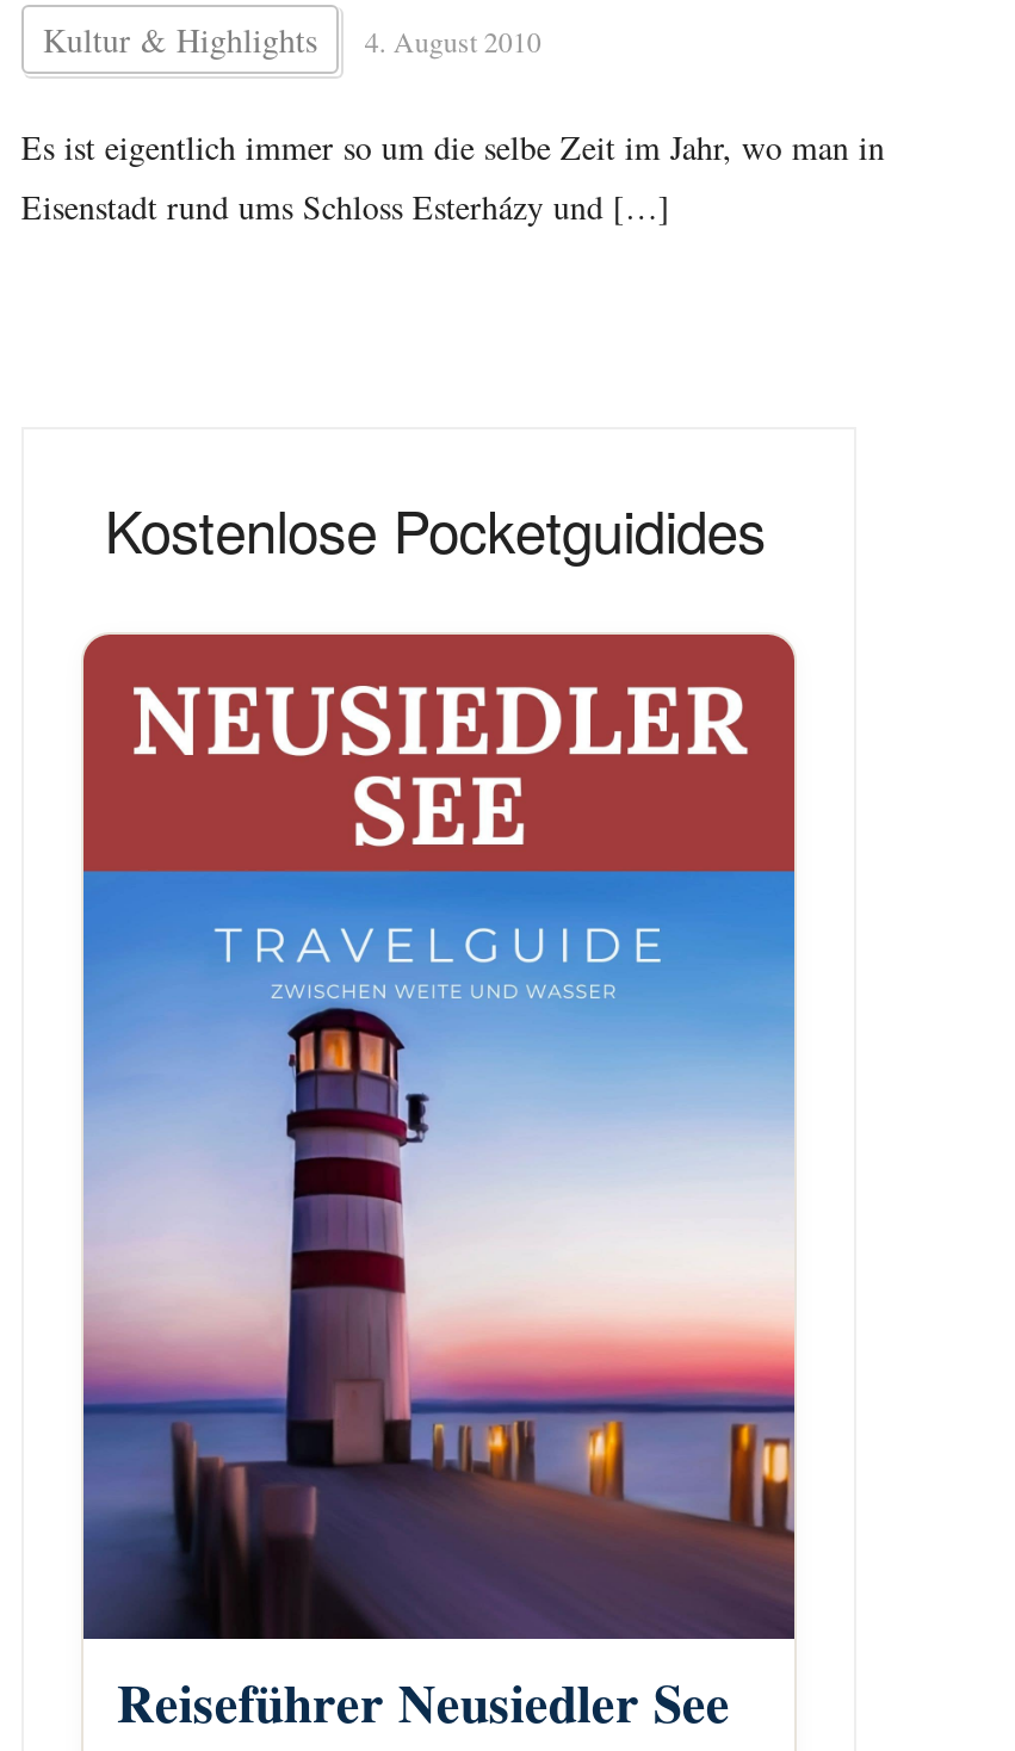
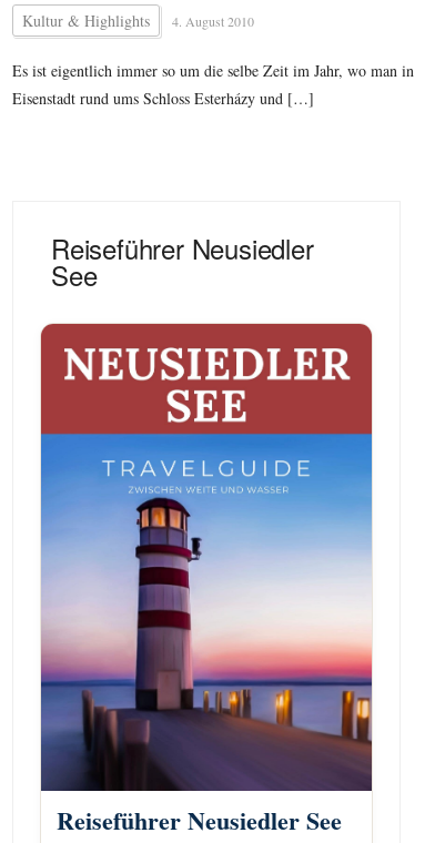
[105,487,765,570] Kostenlose Pocketguidides -> [51,228,313,294] Reiseführer Neusiedler | See

